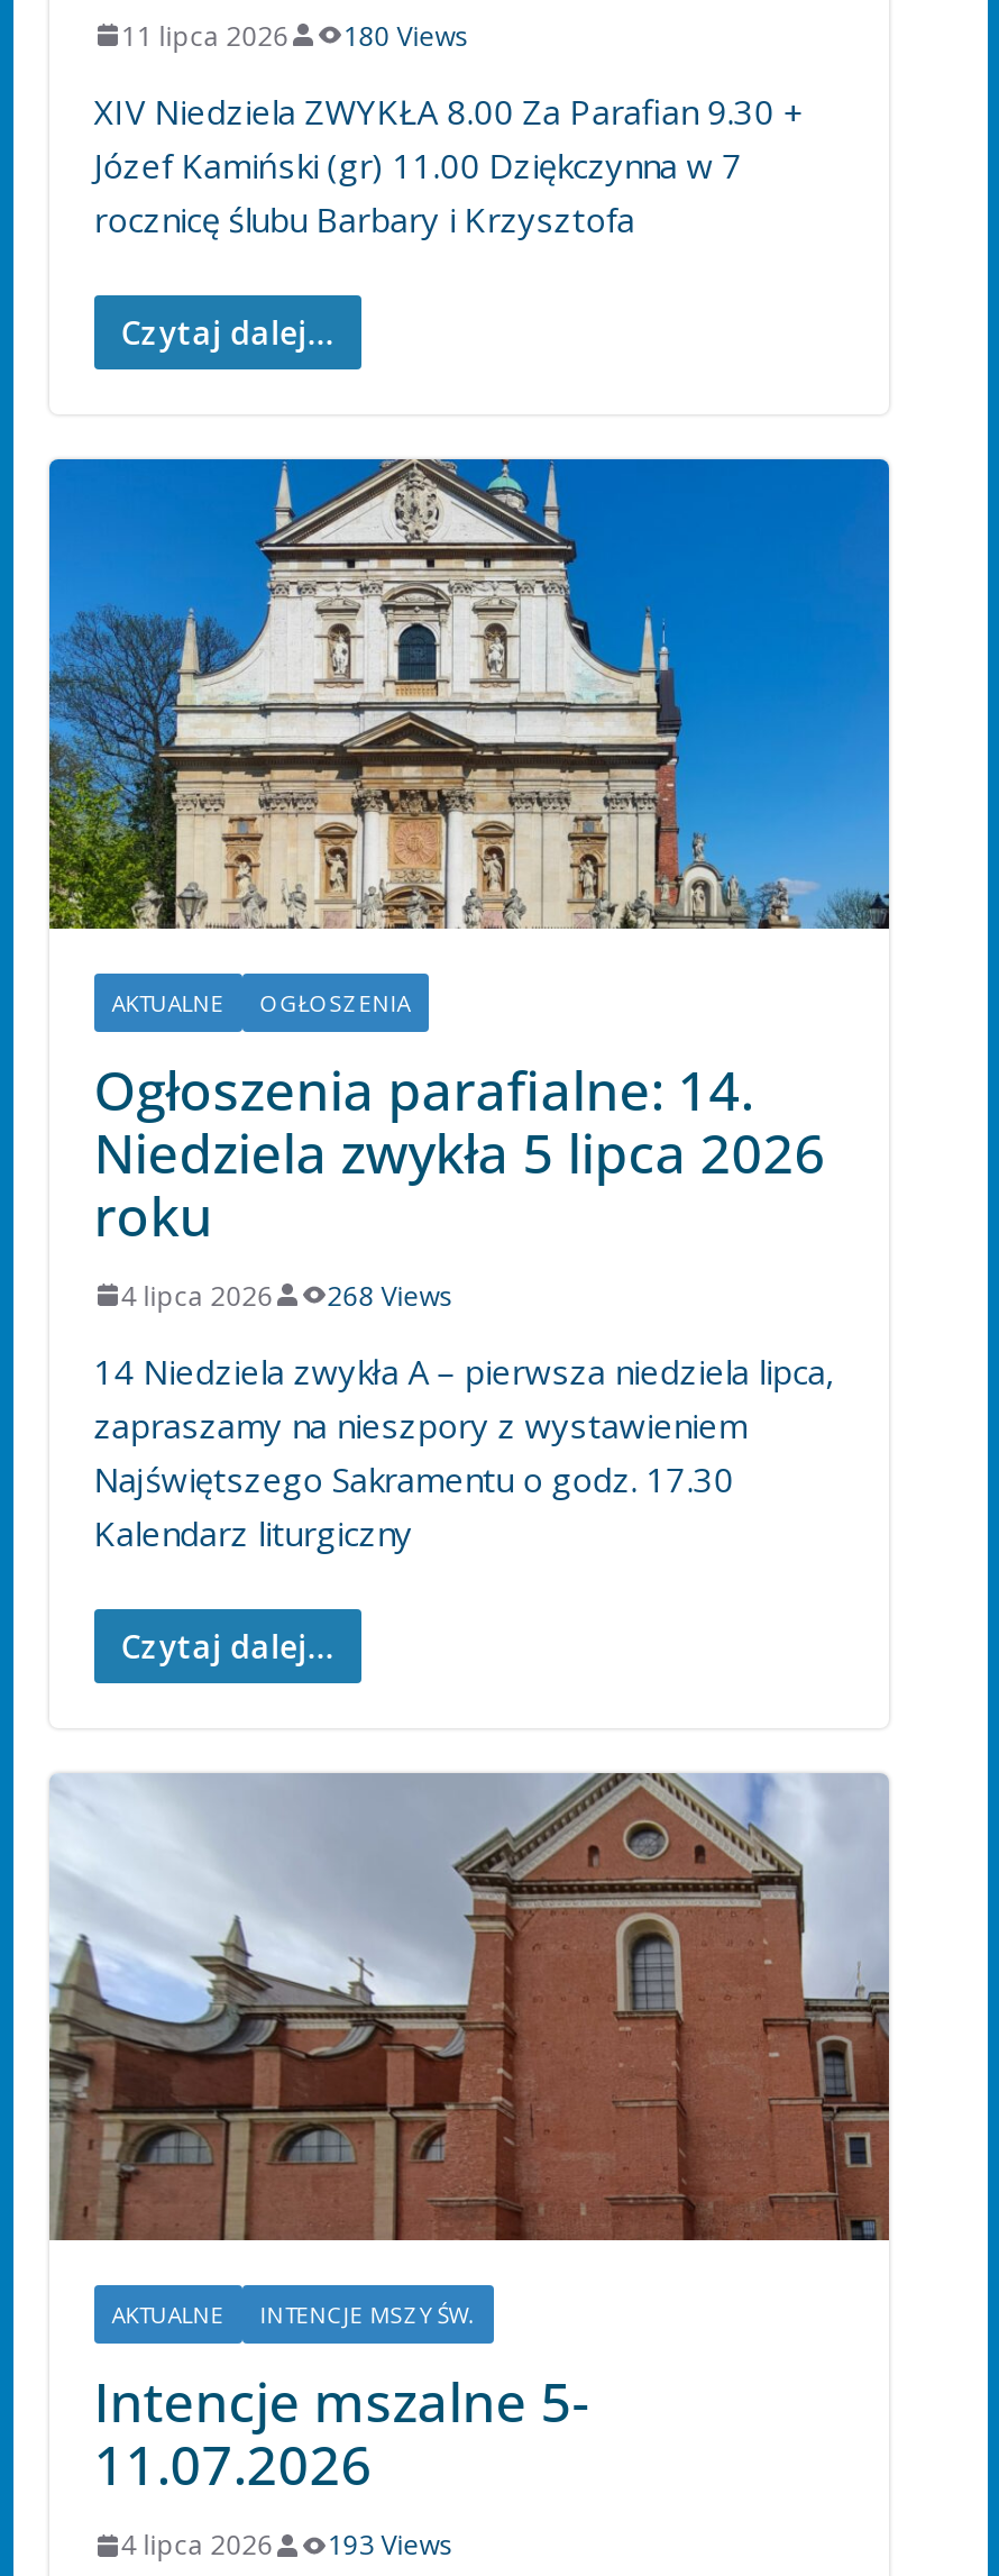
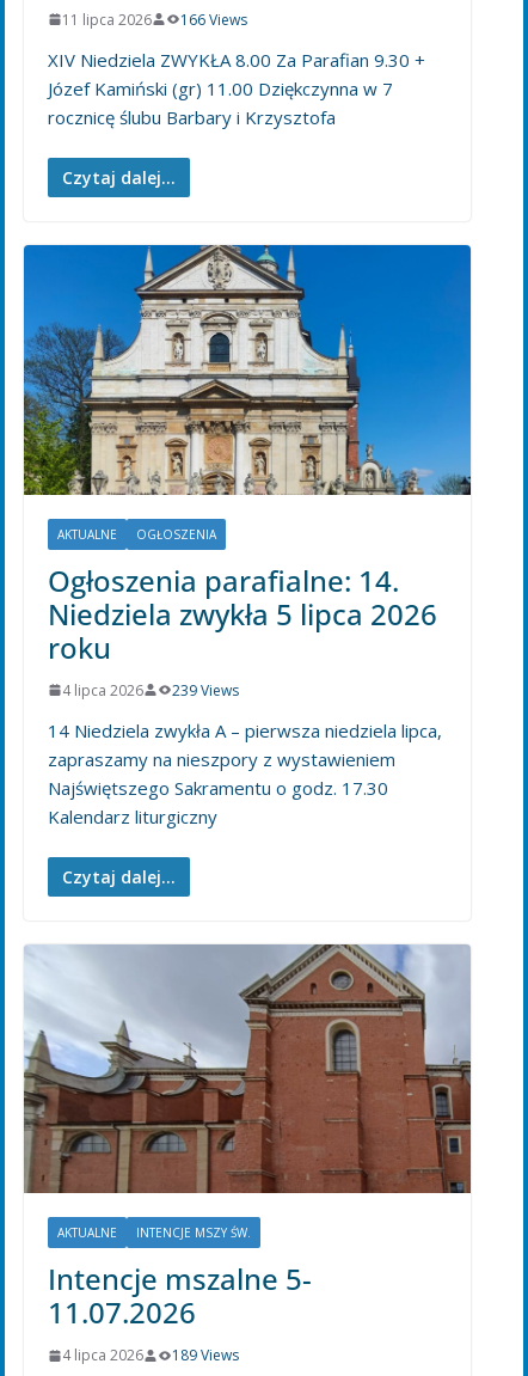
[121,16,469,55] 11 lipca 2026 180 Views -> [62,9,247,30] 11 lipca 2026 166 Views
[121,1276,453,1314] 4 lipca 2026 268 Views -> [62,680,239,700] 4 lipca 2026 239 Views
[121,2526,453,2564] 4 lipca 2026 193 Views -> [62,1345,239,1366] 4 lipca 2026 189 Views

